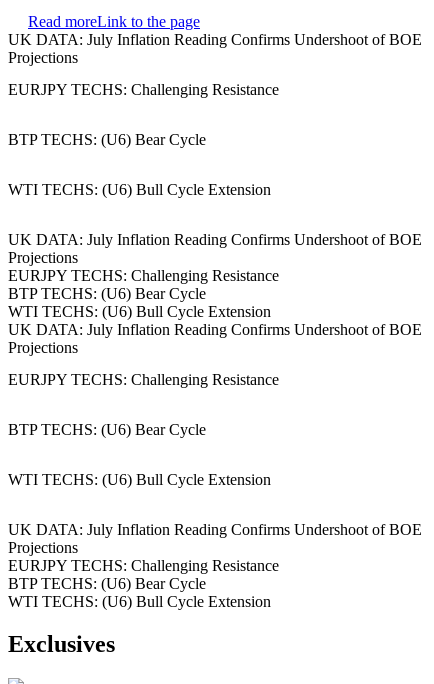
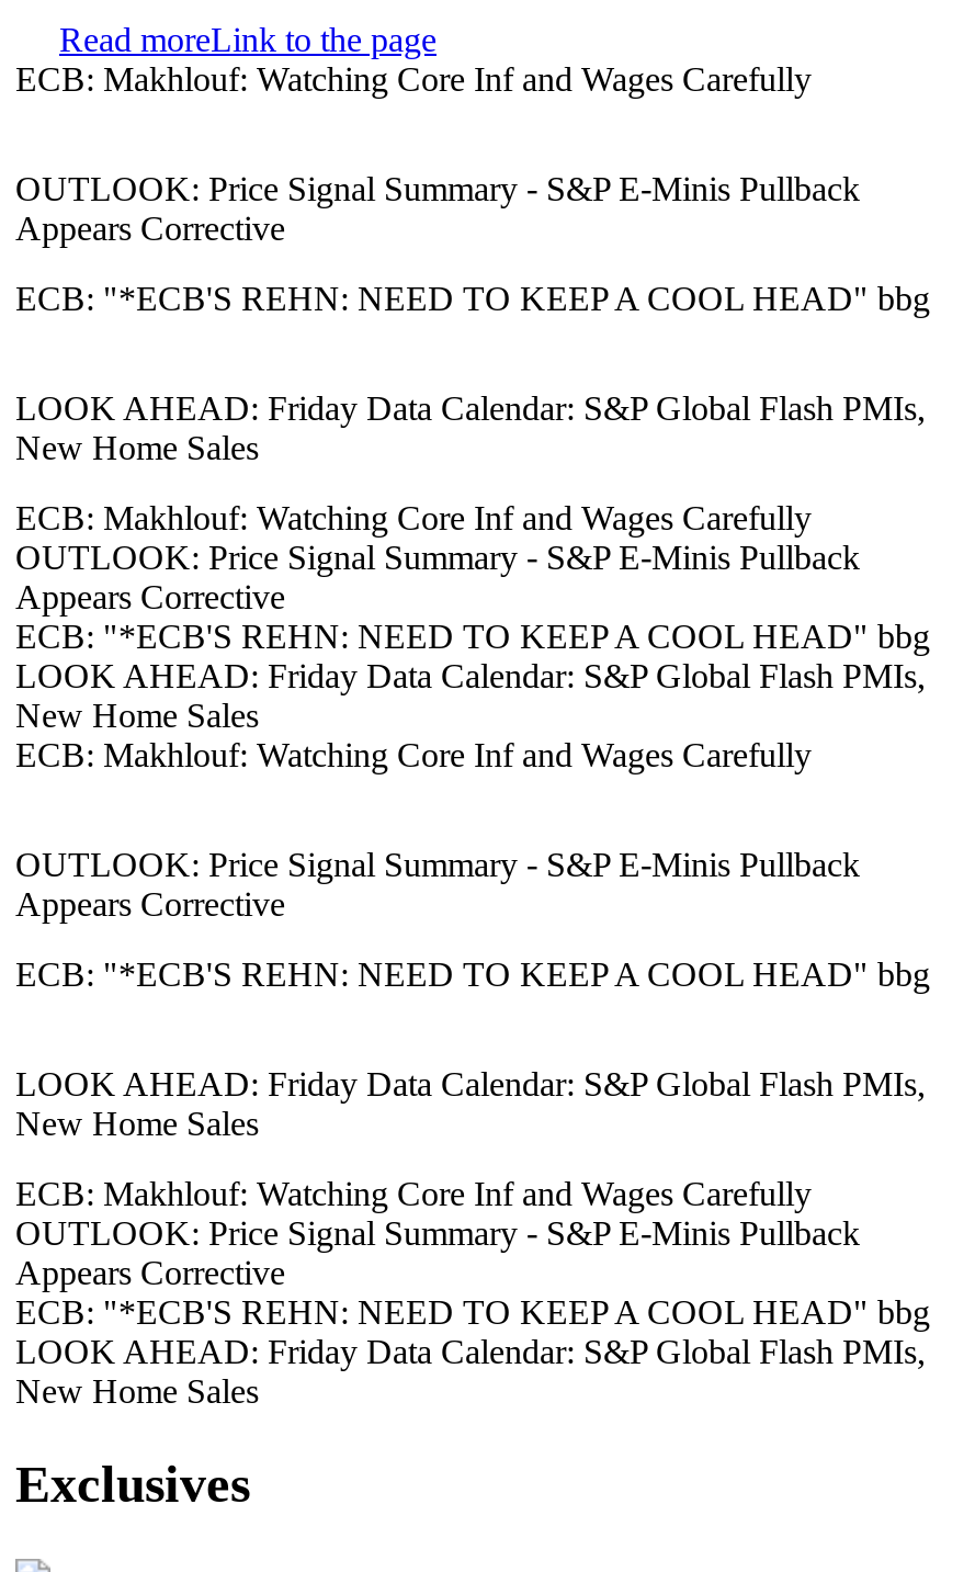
[8,31,422,66] UK DATA: July Inflation Reading Confirms Undershoot of BOE | Projections -> [15,61,812,98] ECB: Makhlouf: Watching Core Inf and Wages Carefully
[8,81,279,98] EURJPY TECHS: Challenging Resistance -> [15,170,860,247] OUTLOOK: Price Signal Summary - S&P E-Minis Pullback | Appears Corrective
[8,131,206,148] BTP TECHS: (U6) Bear Cycle -> [15,280,930,317] ECB: "*ECB'S REHN: NEED TO KEEP A COOL HEAD" bbg
[8,181,271,198] WTI TECHS: (U6) Bull Cycle Extension -> [15,390,926,467] LOOK AHEAD: Friday Data Calendar: S&P Global Flash PMIs, | New Home Sales
[8,231,422,356] UK DATA: July Inflation Reading Confirms Undershoot of BOE | Projections | EURJPY TECHS: Challenging Resistance | BTP TECHS: (U6) Bear Cycle | WTI TECHS: (U6) Bull Cycle Extension | UK DATA: July Inflation Reading Confirms Undershoot of BOE | Projections -> [15,500,930,774] ECB: Makhlouf: Watching Core Inf and Wages Carefully | OUTLOOK: Price Signal Summary - S&P E-Minis Pullback | Appears Corrective | ECB: "*ECB'S REHN: NEED TO KEEP A COOL HEAD" bbg | LOOK AHEAD: Friday Data Calendar: S&P Global Flash PMIs, | New Home Sales | ECB: Makhlouf: Watching Core Inf and Wages Carefully
[8,371,279,388] EURJPY TECHS: Challenging Resistance -> [15,846,860,923] OUTLOOK: Price Signal Summary - S&P E-Minis Pullback | Appears Corrective
[8,421,206,438] BTP TECHS: (U6) Bear Cycle -> [15,956,930,993] ECB: "*ECB'S REHN: NEED TO KEEP A COOL HEAD" bbg
[8,471,271,488] WTI TECHS: (U6) Bull Cycle Extension -> [15,1066,926,1142] LOOK AHEAD: Friday Data Calendar: S&P Global Flash PMIs, | New Home Sales
[8,521,422,610] UK DATA: July Inflation Reading Confirms Undershoot of BOE | Projections | EURJPY TECHS: Challenging Resistance | BTP TECHS: (U6) Bear Cycle | WTI TECHS: (U6) Bull Cycle Extension -> [15,1175,930,1410] ECB: Makhlouf: Watching Core Inf and Wages Carefully | OUTLOOK: Price Signal Summary - S&P E-Minis Pullback | Appears Corrective | ECB: "*ECB'S REHN: NEED TO KEEP A COOL HEAD" bbg | LOOK AHEAD: Friday Data Calendar: S&P Global Flash PMIs, | New Home Sales

